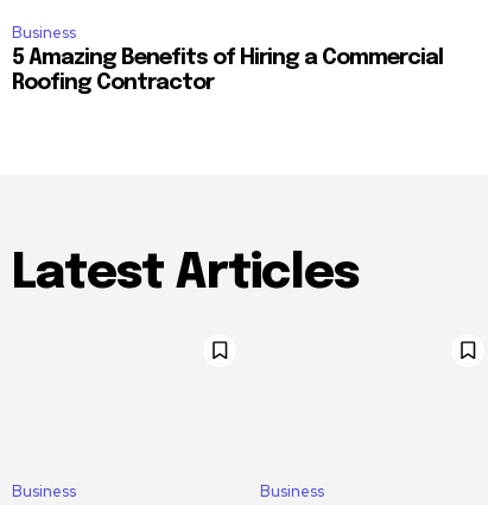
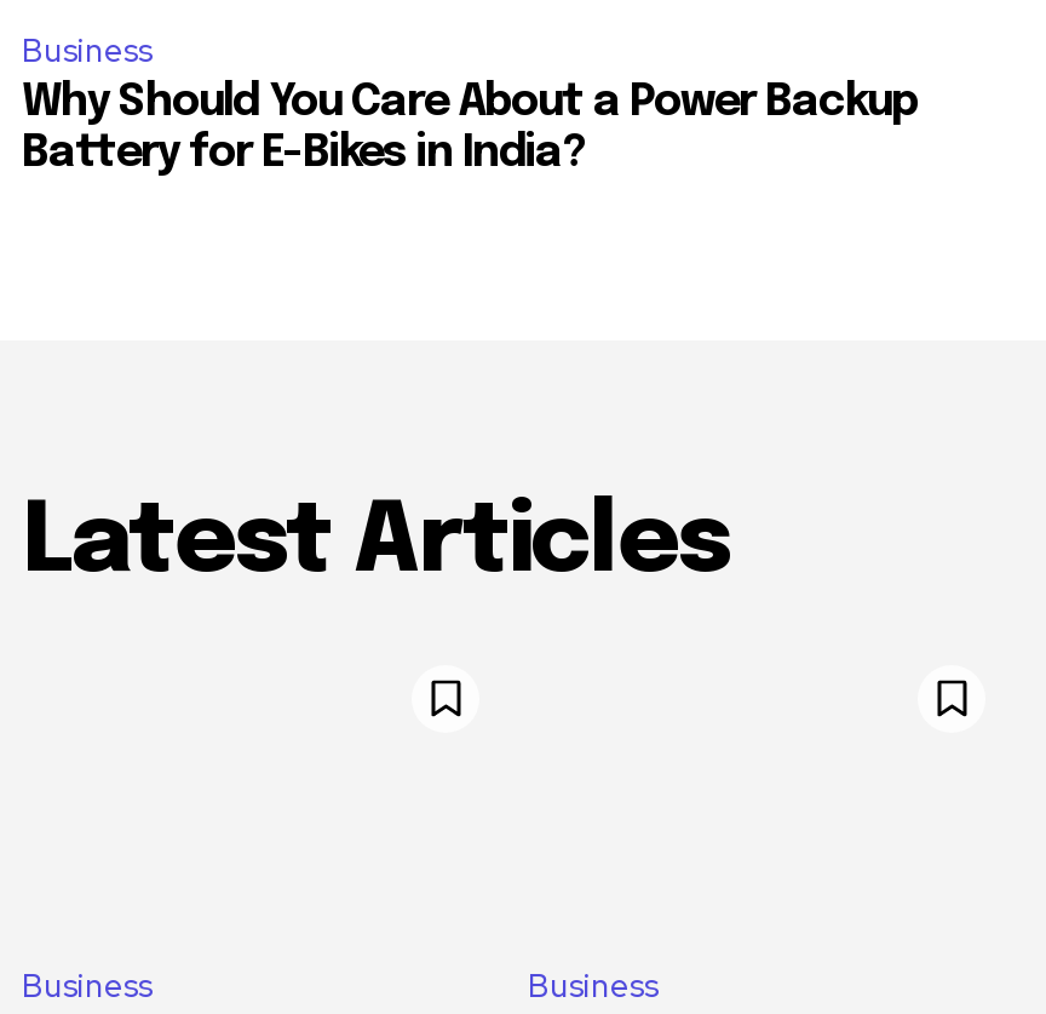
[12,47,443,94] 5 Amazing Benefits of Hiring a Commercial | Roofing Contractor -> [22,81,918,175] Why Should You Care About a Power Backup | Battery for E-Bikes in India?

